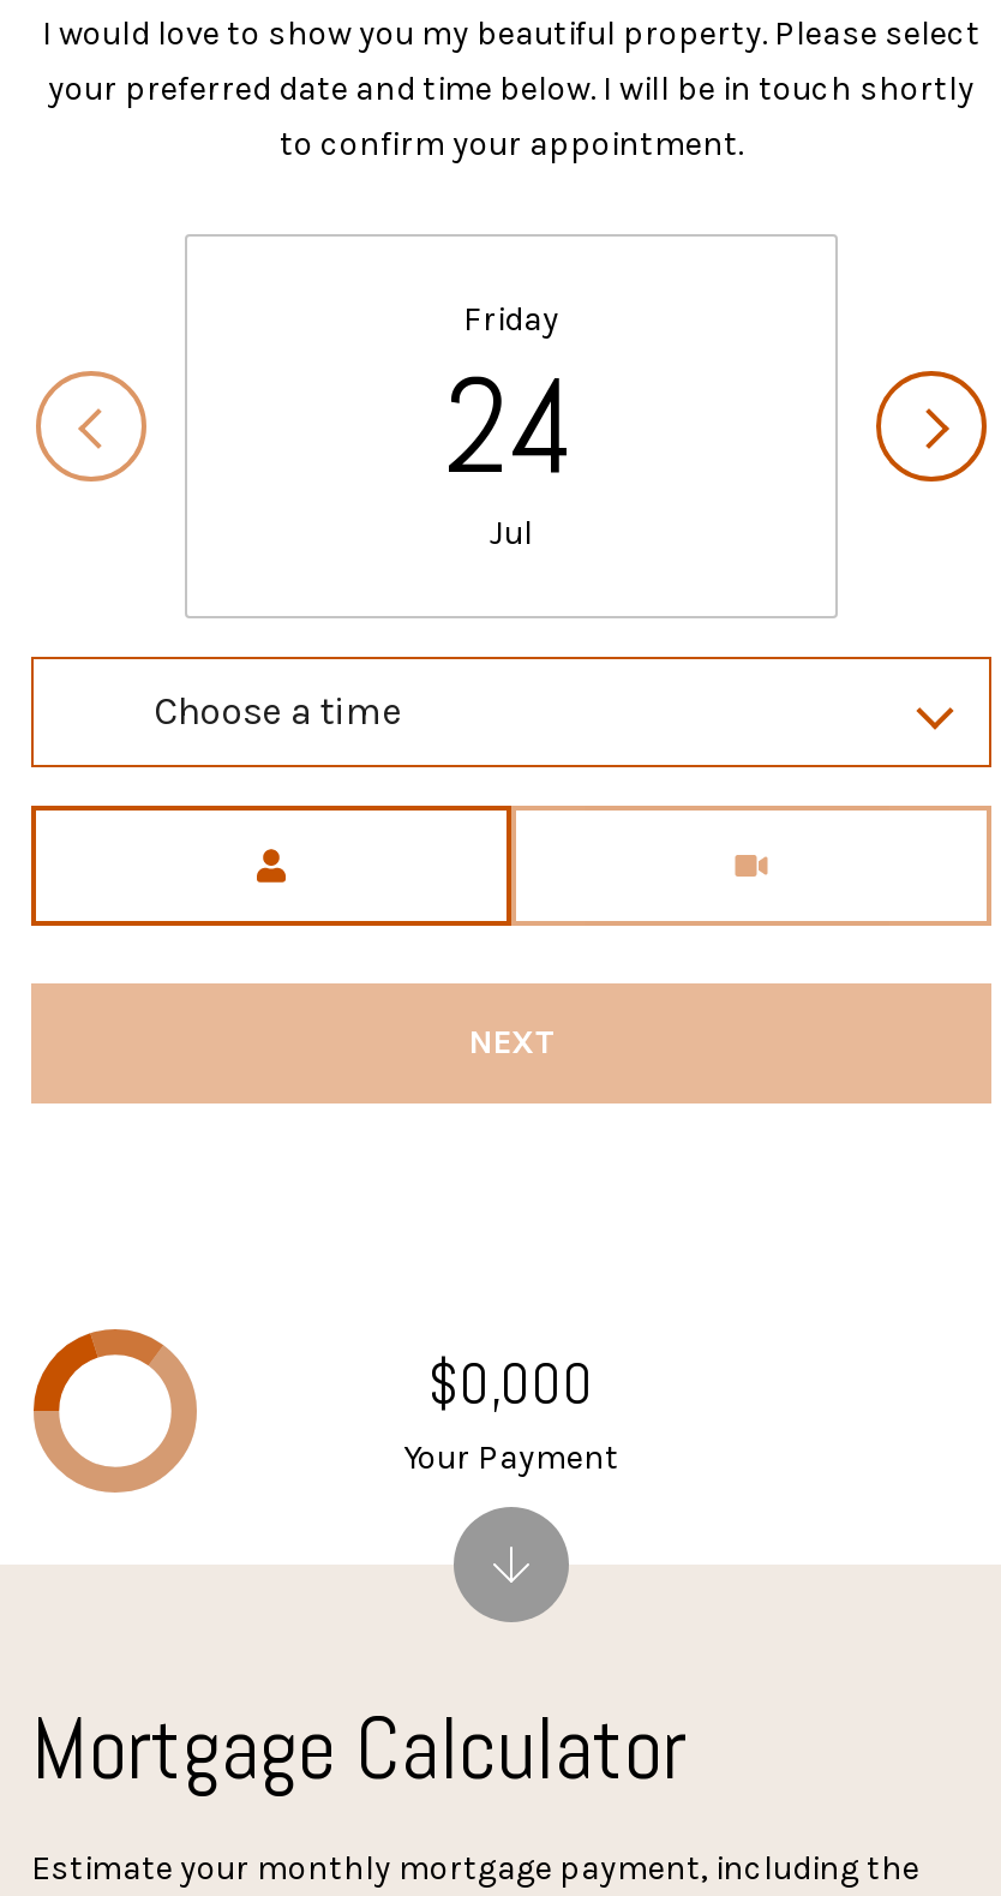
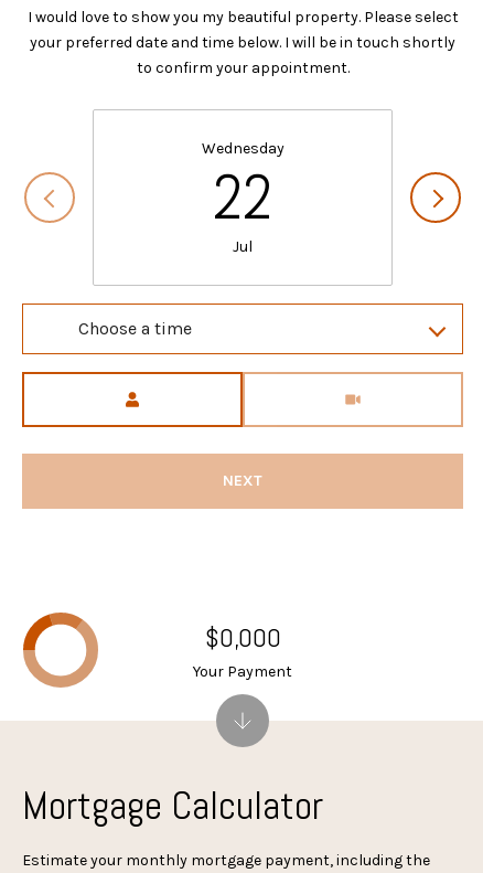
[444,300,579,513] Friday | 24 -> [201,139,284,238] Wednesday | 22

